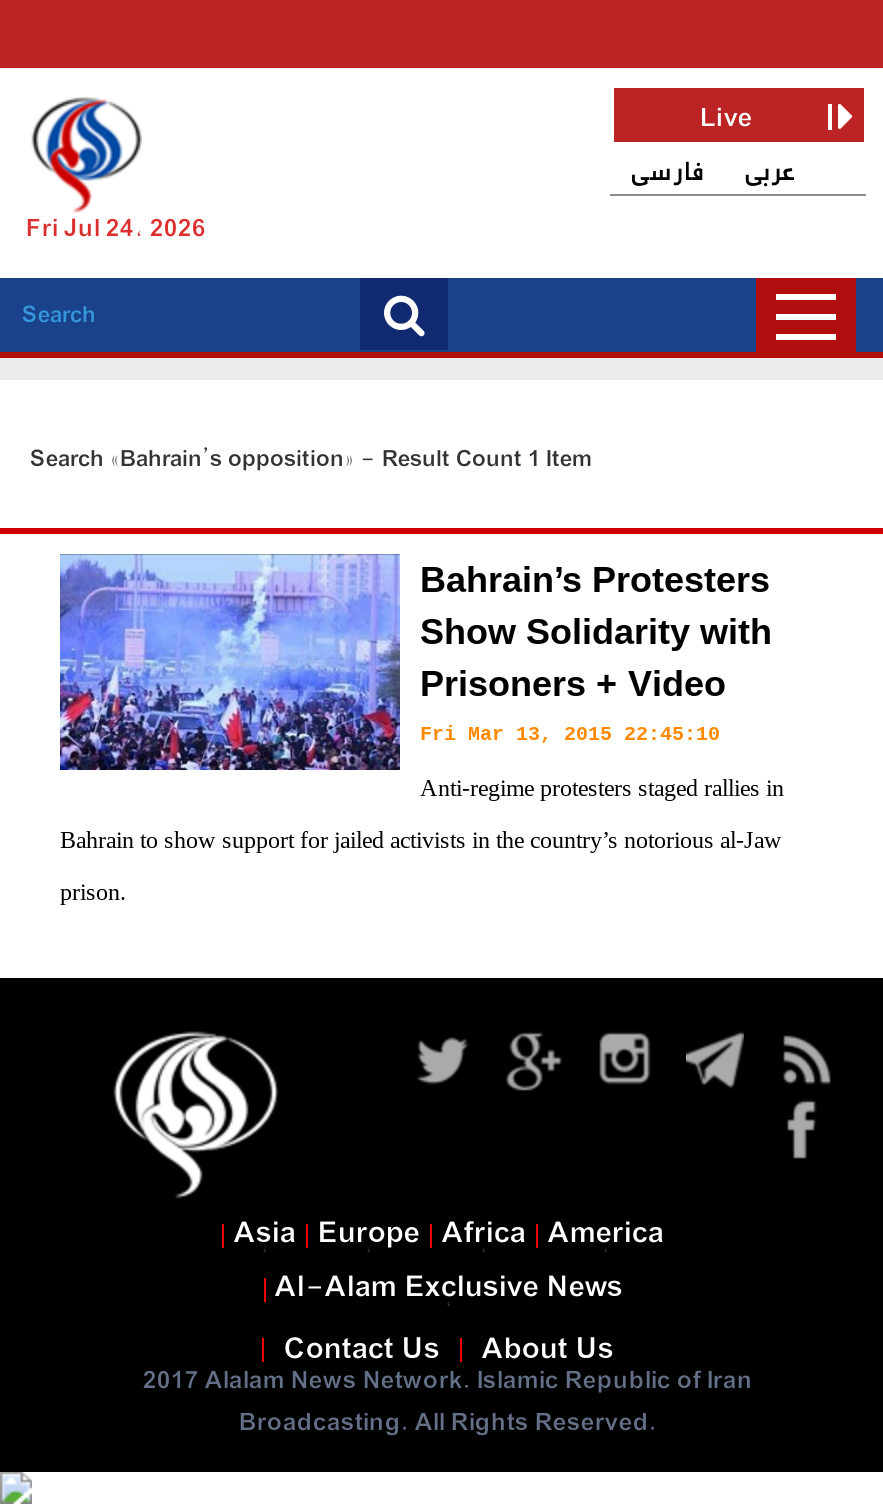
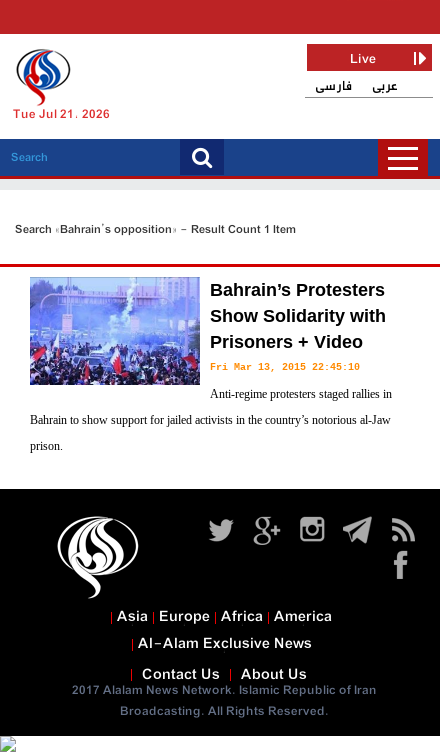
[26,210,206,250] Fri Jul 24, 2026 -> [13,105,110,125] Tue Jul 21, 2026

